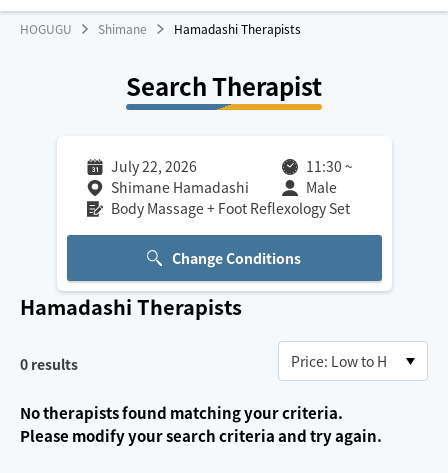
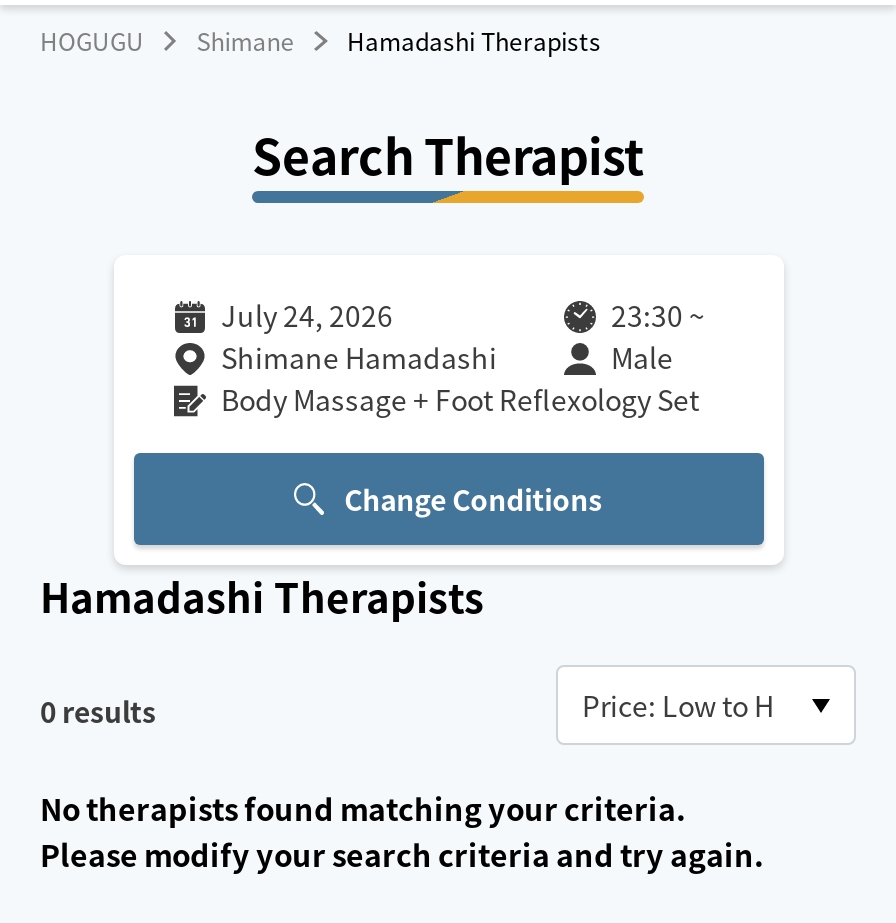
[110,156,196,176] July 22, 2026 -> [221,295,393,335] July 24, 2026
[305,156,352,176] 11:30 ~ -> [611,295,705,335] 23:30 ~

